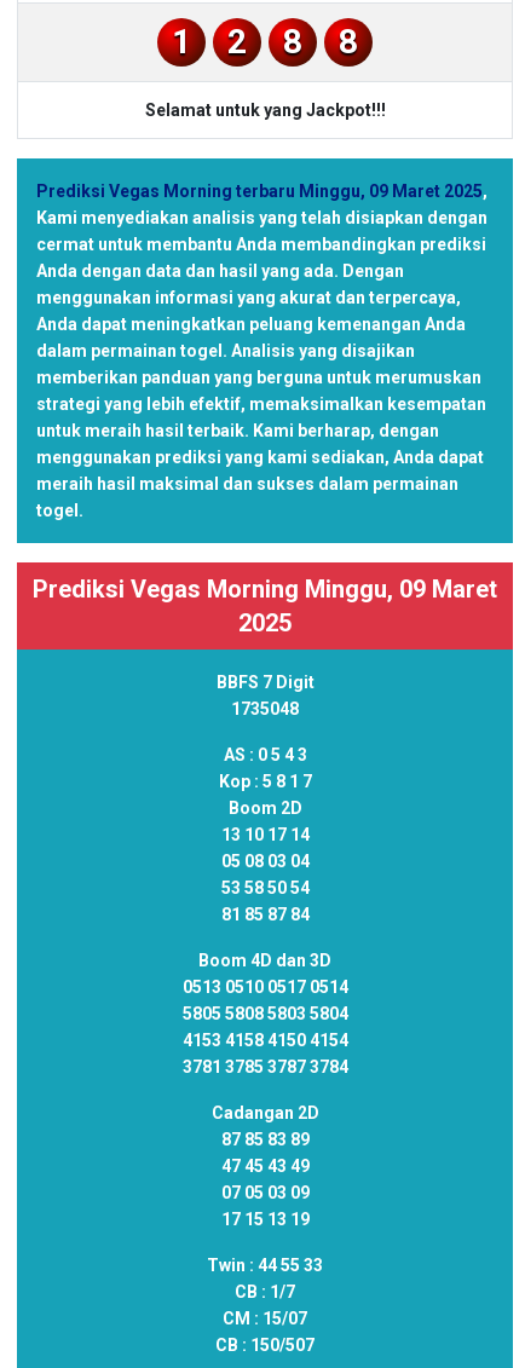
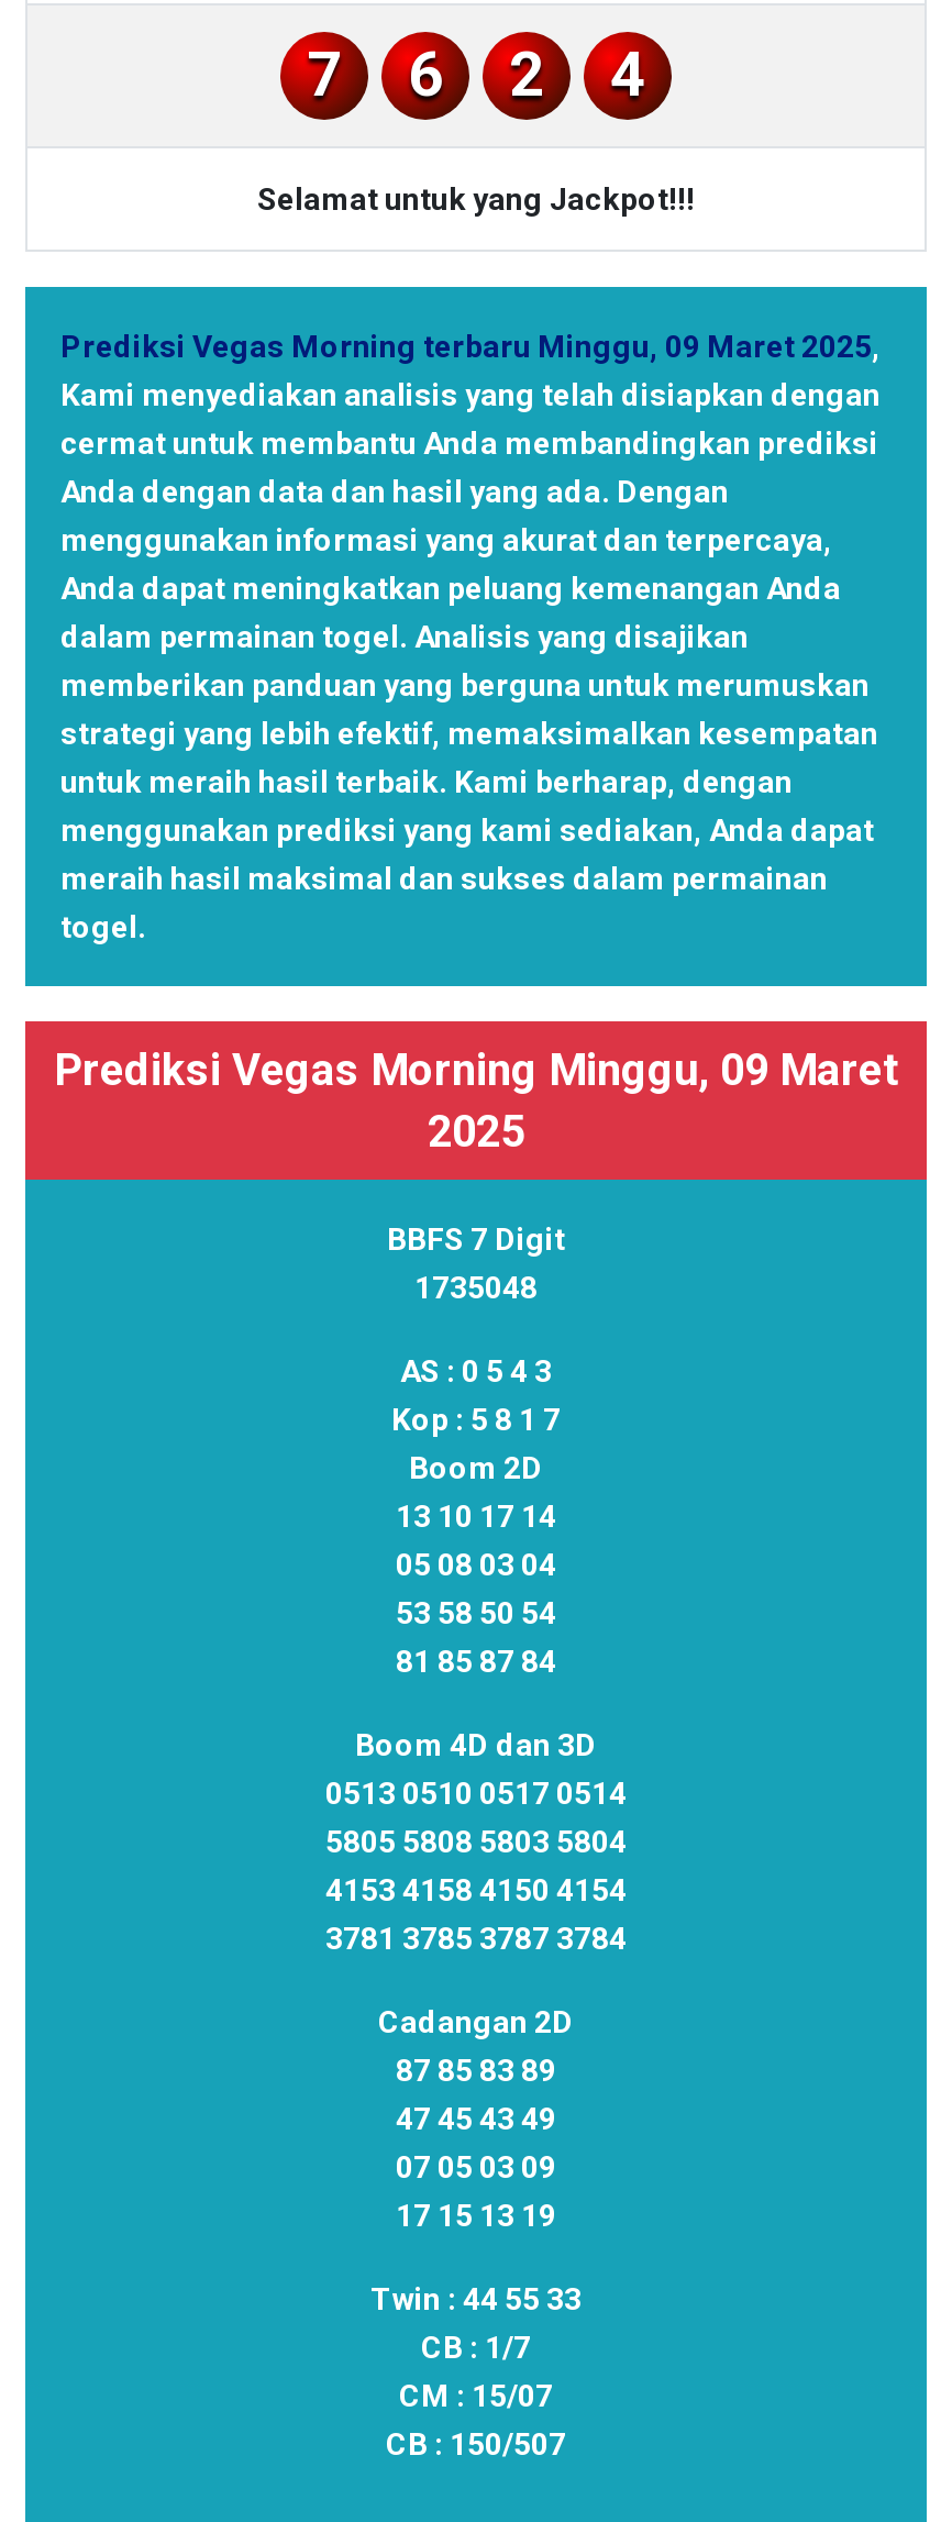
[172,21,191,61] 1 -> [307,38,443,110] 7 | 6
[283,21,358,61] 8 | 8 -> [610,38,645,110] 4

